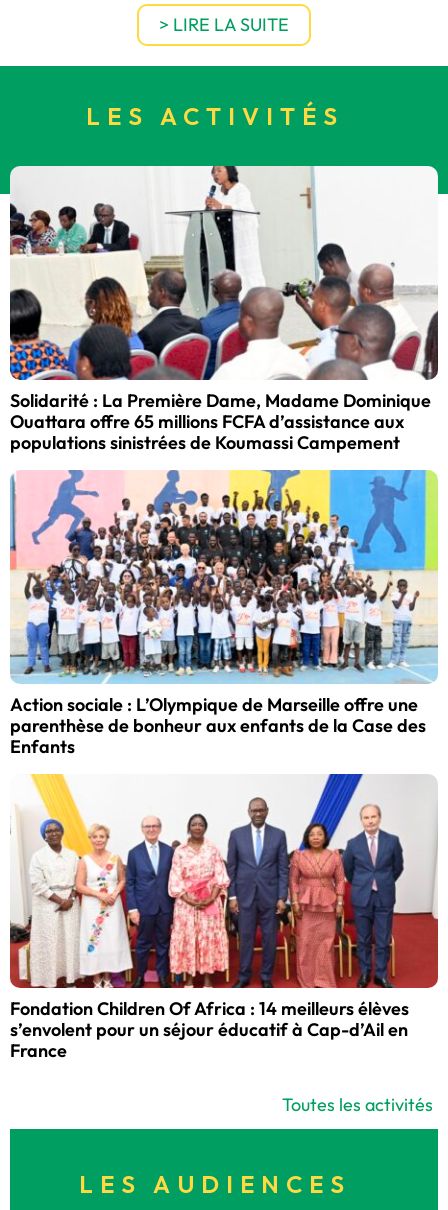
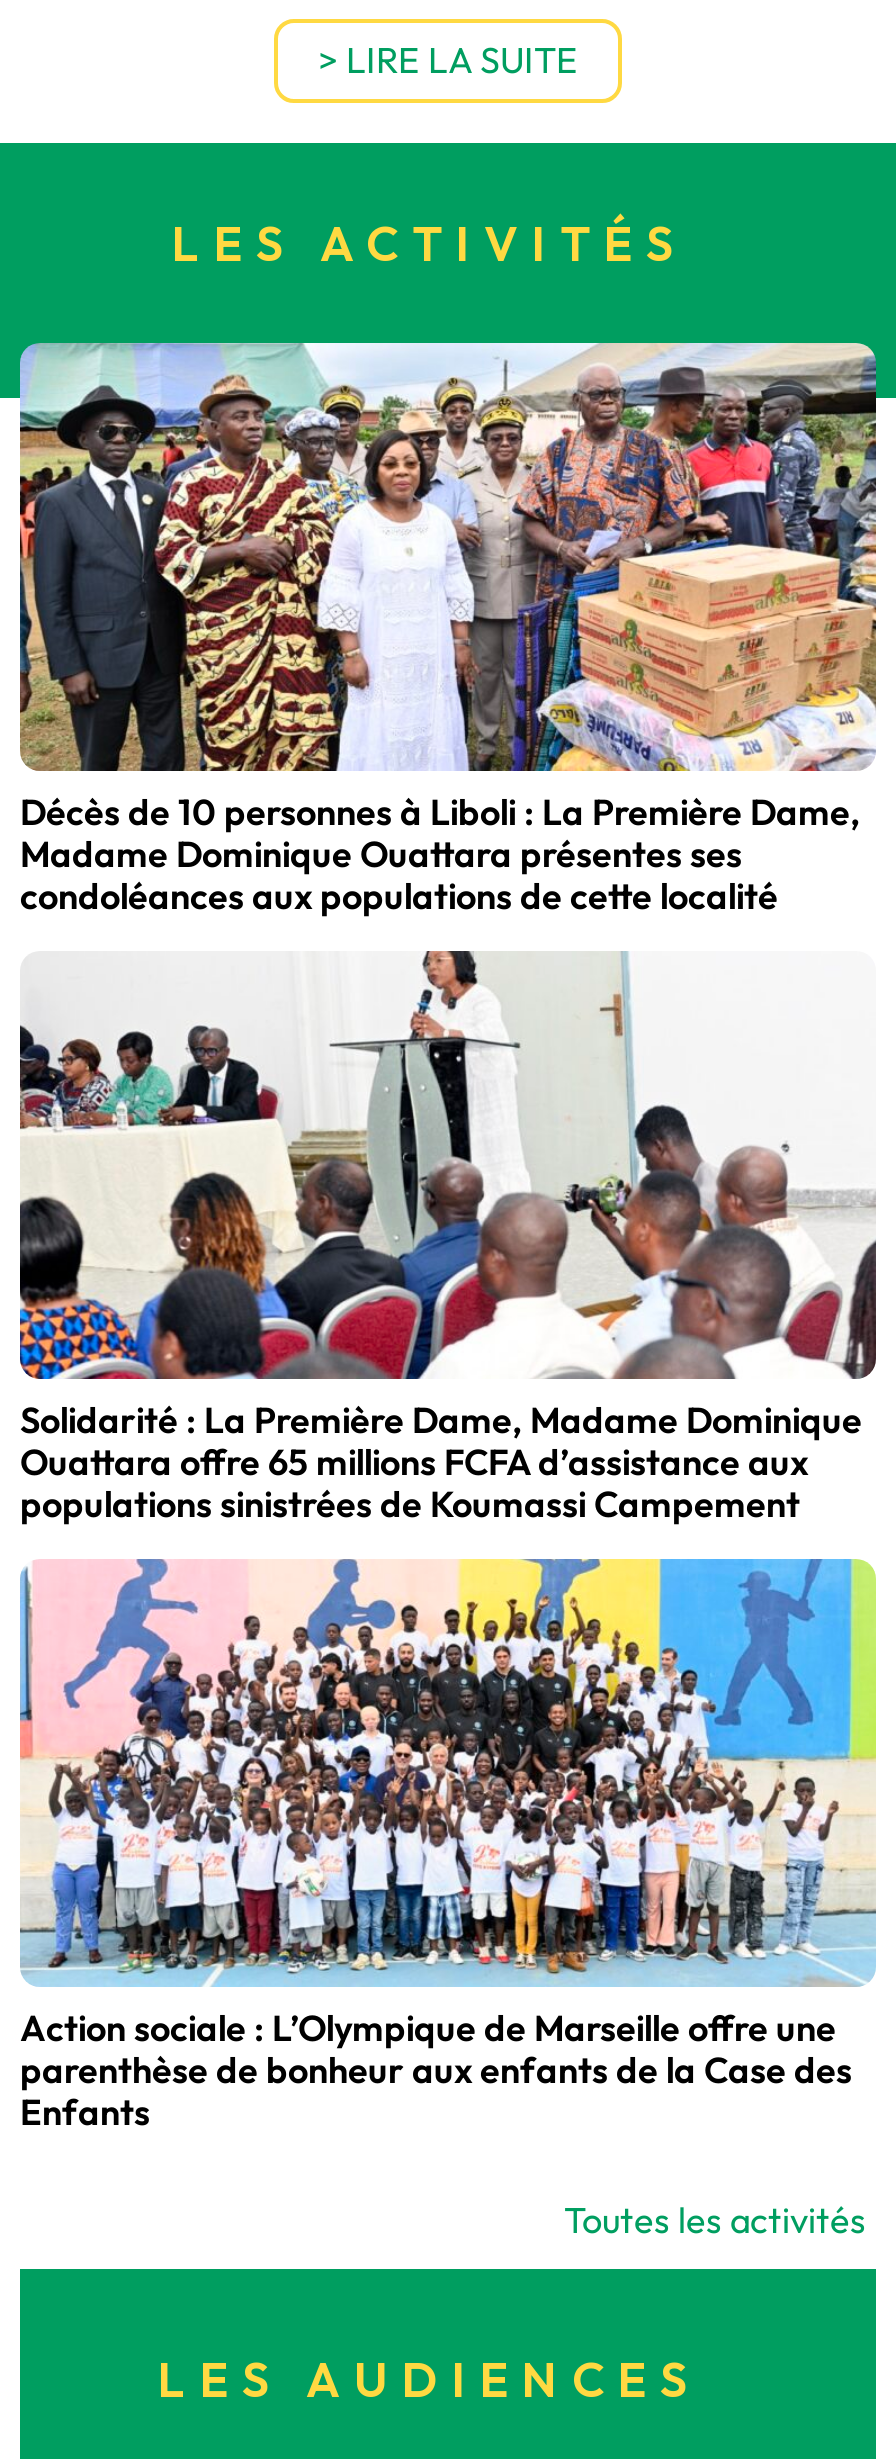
none -> [6,341,890,918] [image] | Décès de 10 personnes à Liboli : La Première Dame, | Madame Dominique Ouattara présentes ses | condoléances aux populations de cette localité
moved [8,165,439,758] -> [16,947,878,2134]: [image] | Solidarité : La Première Dame, Madame Dominique | Ouattara offre 65 millions FCFA d’assistance aux | populations sinistrées de Koumassi Campement | Action sociale : L’Olympique de Marseille offre une | parenthèse de bonheur aux enfants de la Case des | Enfants
[9,773,439,1062] [image] | Fondation Children Of Africa : 14 meilleurs élèves | s’envolent pour un séjour éducatif à Cap-d’Ail en | France -> none

